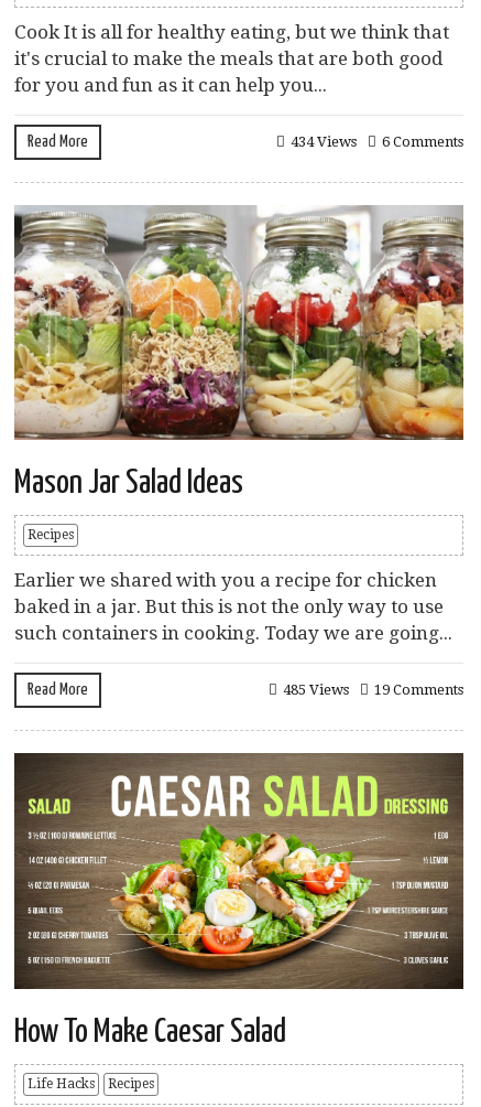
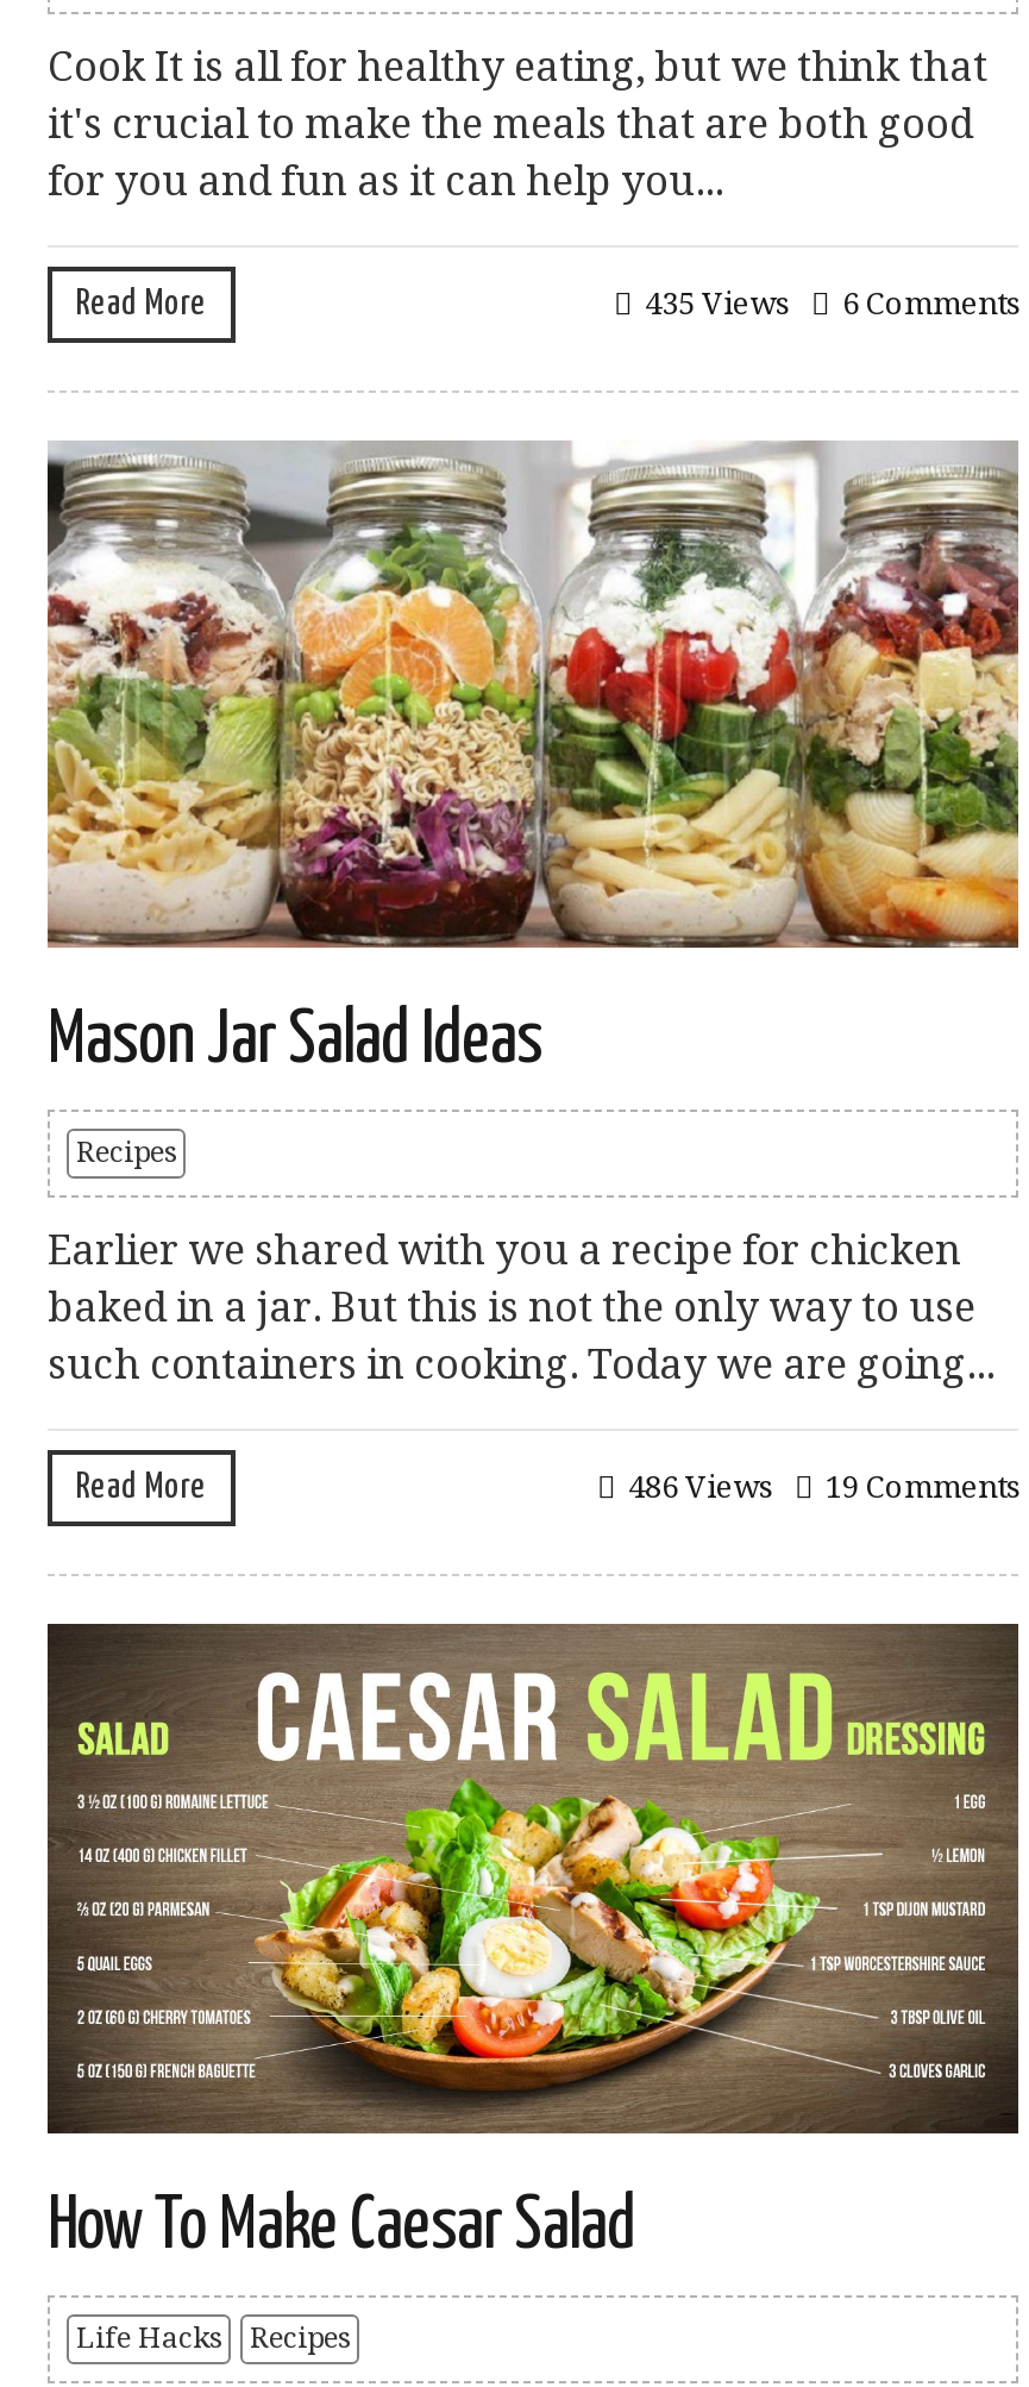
[291,133,463,149] 434 Views 6 Comments -> [645,285,1018,320] 435 Views 6 Comments
[283,681,463,698] 485 Views 19 Comments -> [628,1469,1018,1505] 486 Views 19 Comments

